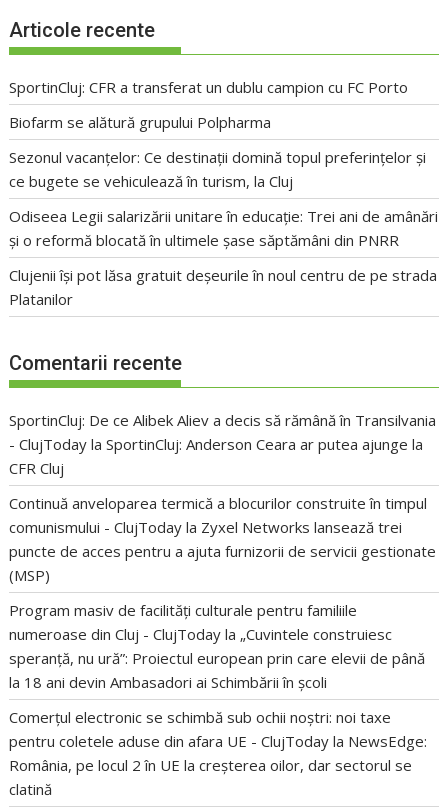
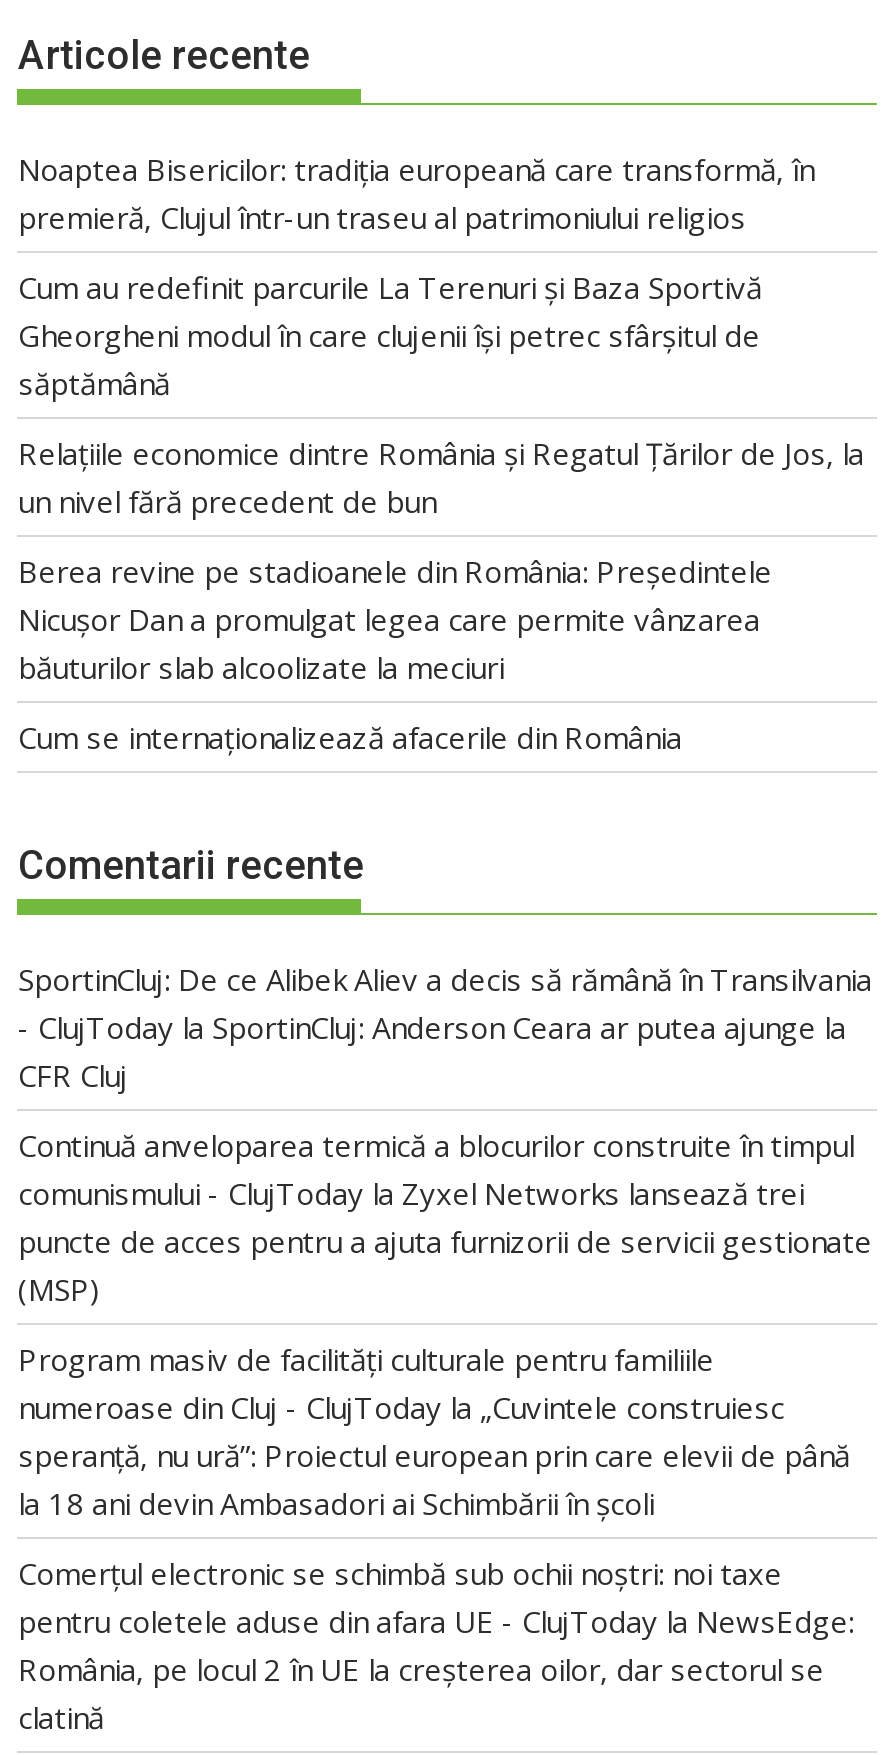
[9,77,408,97] SportinCluj: CFR a transferat un dublu campion cu FC Porto -> [18,148,814,236] Noaptea Bisericilor: tradiția europeană care transformă, în | premieră, Clujul într-un traseu al patrimoniului religios
[9,112,271,132] Biofarm se alătură grupului Polpharma -> [18,266,762,402] Cum au redefinit parcurile La Terenuri și Baza Sportivă | Gheorgheni modul în care clujenii își petrec sfârșitul de | săptămână
[9,147,426,191] Sezonul vacanțelor: Ce destinații domină topul preferințelor și | ce bugete se vehiculează în turism, la Cluj -> [18,432,864,520] Relațiile economice dintre România și Regatul Țărilor de Jos, la | un nivel fără precedent de bun
[9,206,438,250] Odiseea Legii salarizării unitare în educație: Trei ani de amânări | și o reformă blocată în ultimele șase săptămâni din PNRR -> [18,550,772,686] Berea revine pe stadioanele din România: Președintele | Nicușor Dan a promulgat legea care permite vânzarea | băuturilor slab alcoolizate la meciuri
[9,265,437,309] Clujenii își pot lăsa gratuit deșeurile în noul centru de pe strada | Platanilor -> [18,716,682,756] Cum se internaționalizează afacerile din România

